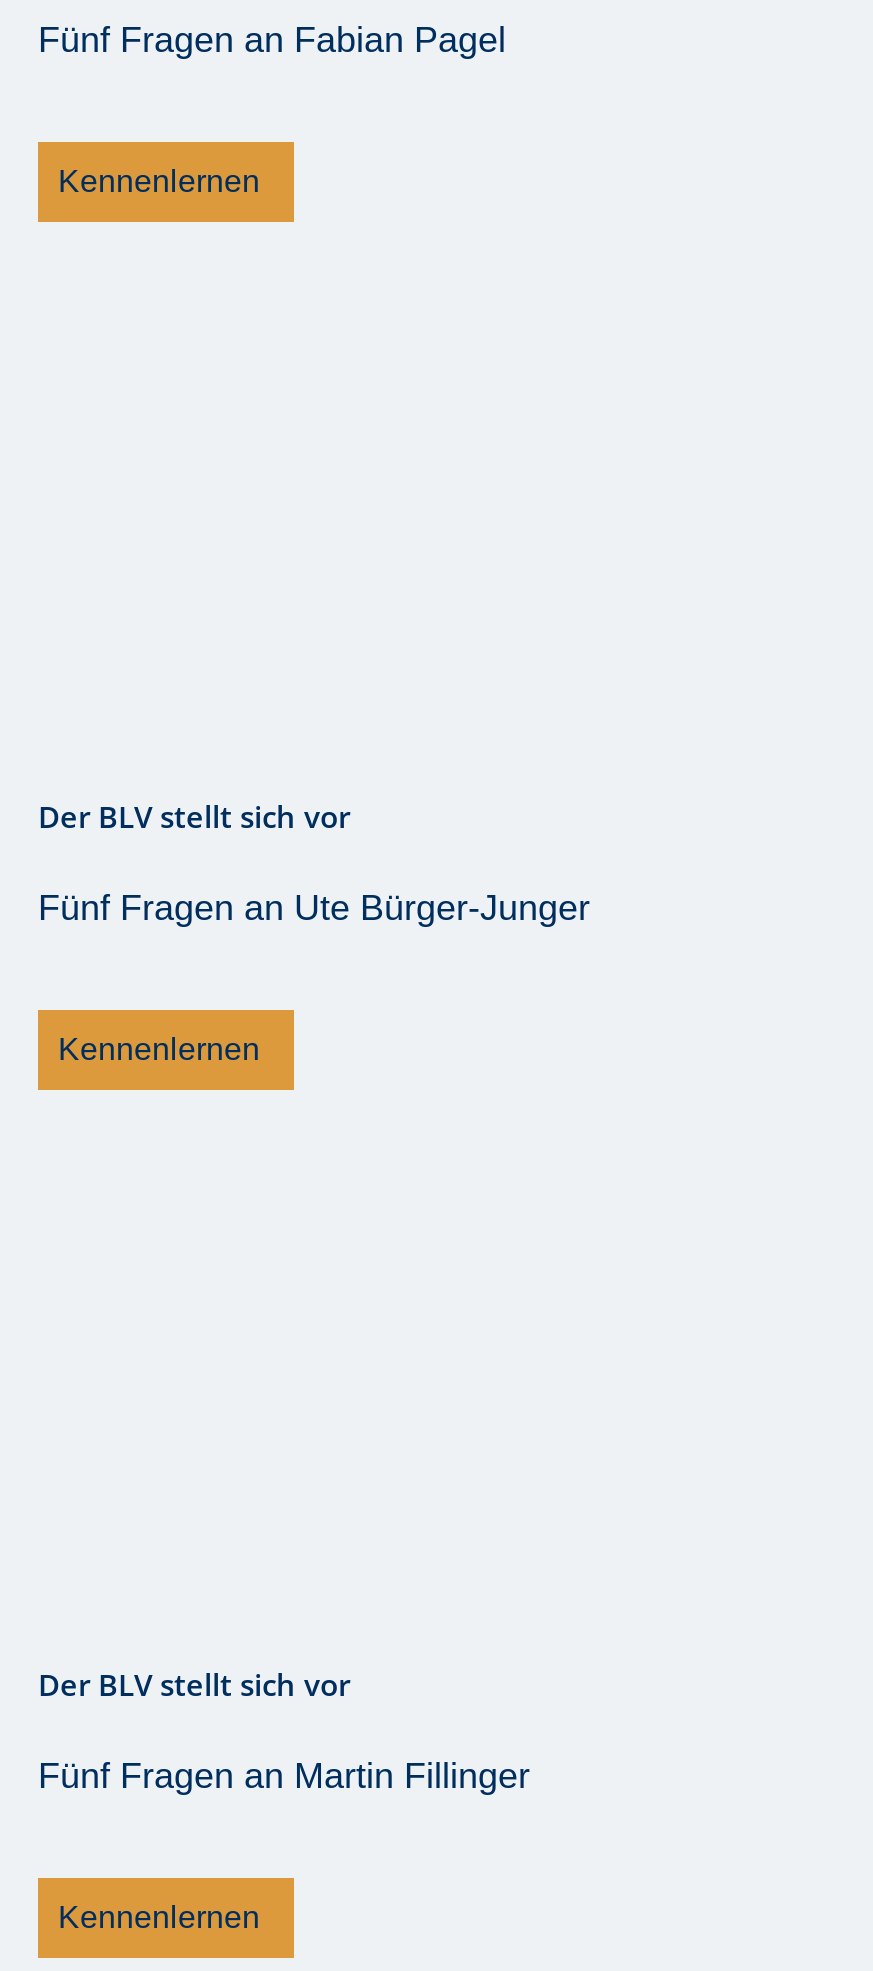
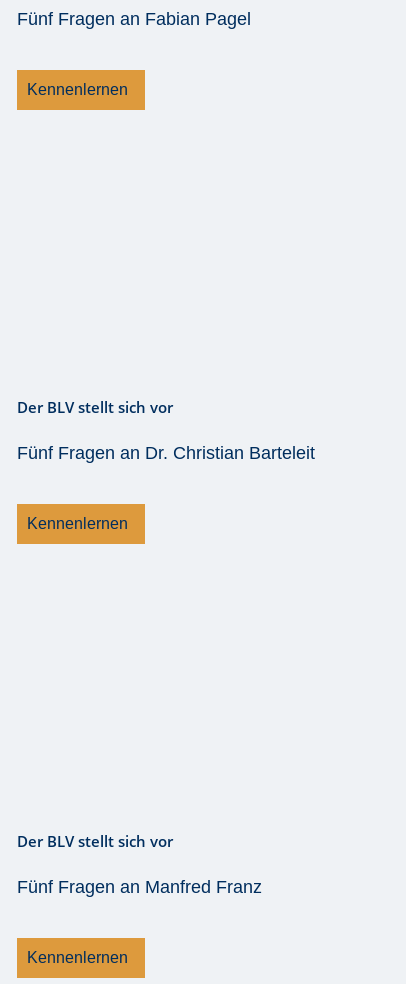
[38,888,590,928] Fünf Fragen an Ute Bürger-Junger -> [17,443,315,463] Fünf Fragen an Dr. Christian Barteleit
[38,1756,530,1796] Fünf Fragen an Martin Fillinger -> [17,877,262,897] Fünf Fragen an Manfred Franz

